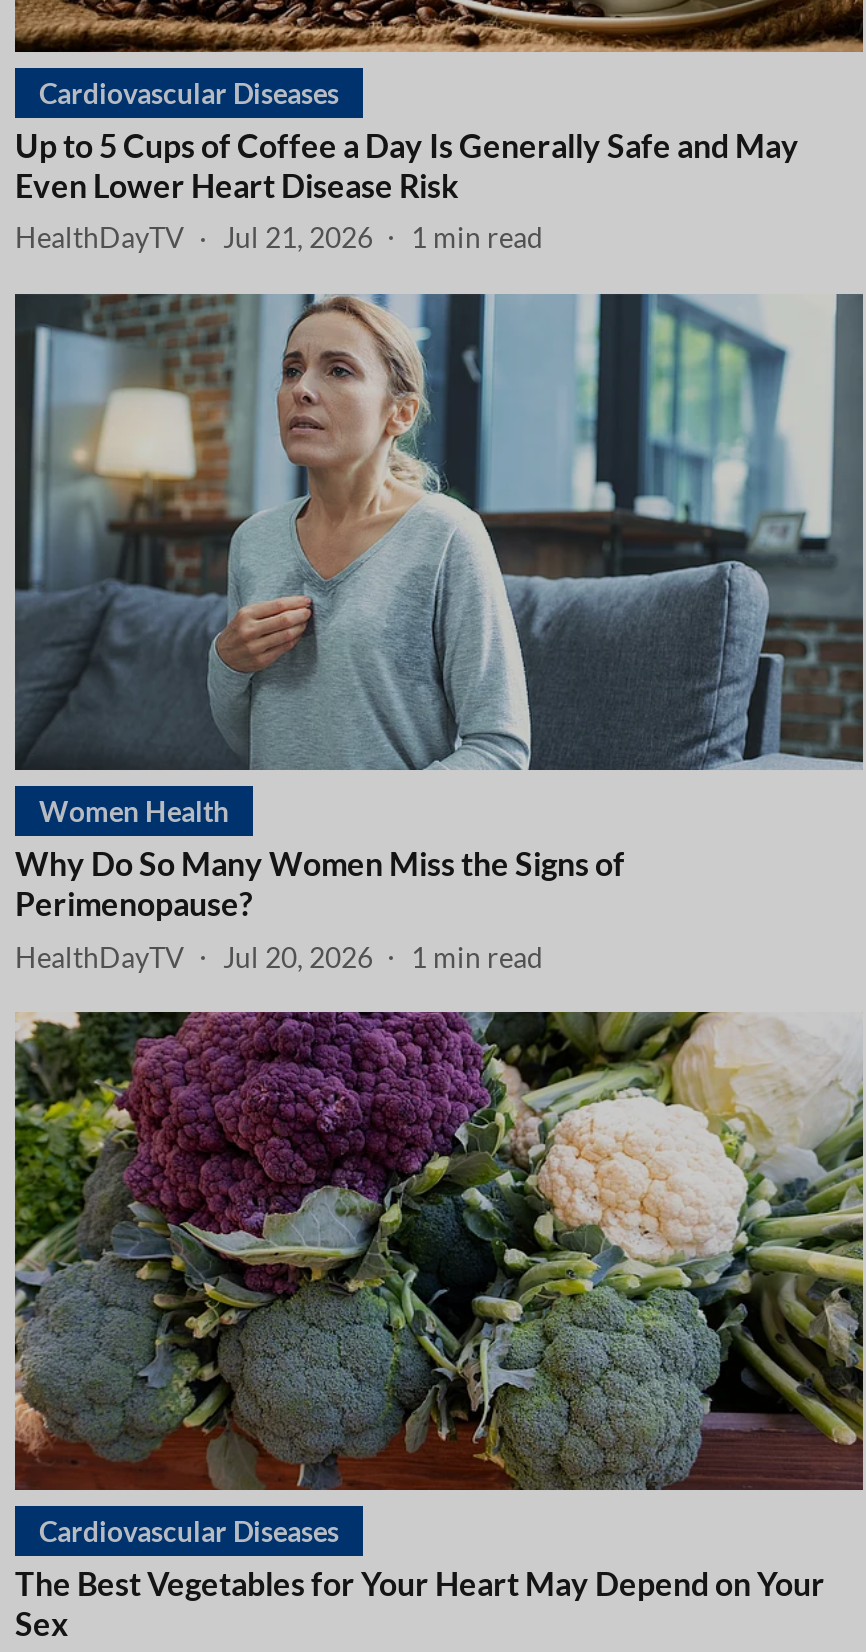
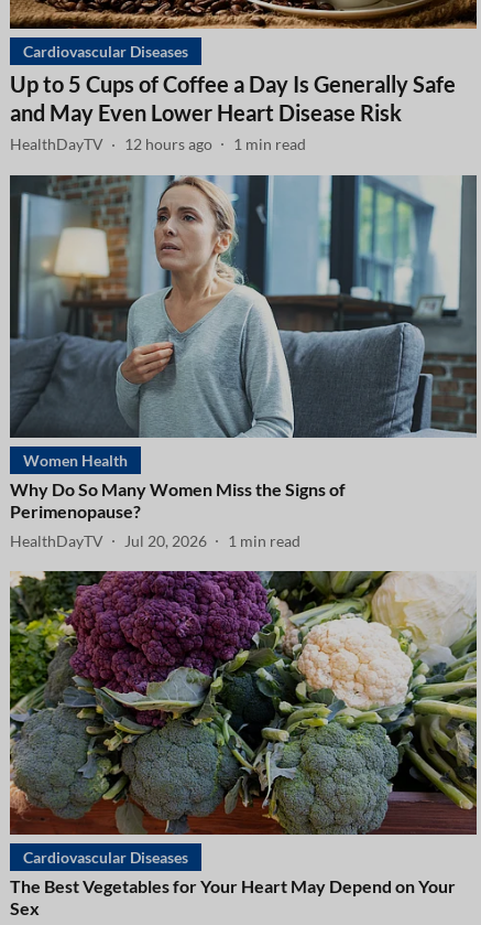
[15,220,543,254] HealthDayTV Jul 21, 2026 1 min read -> [10,135,306,153] HealthDayTV 12 hours ago 1 min read

